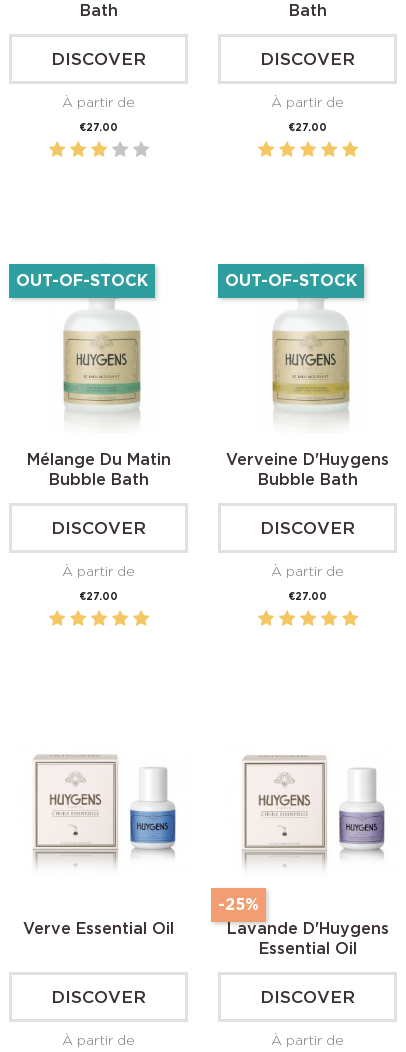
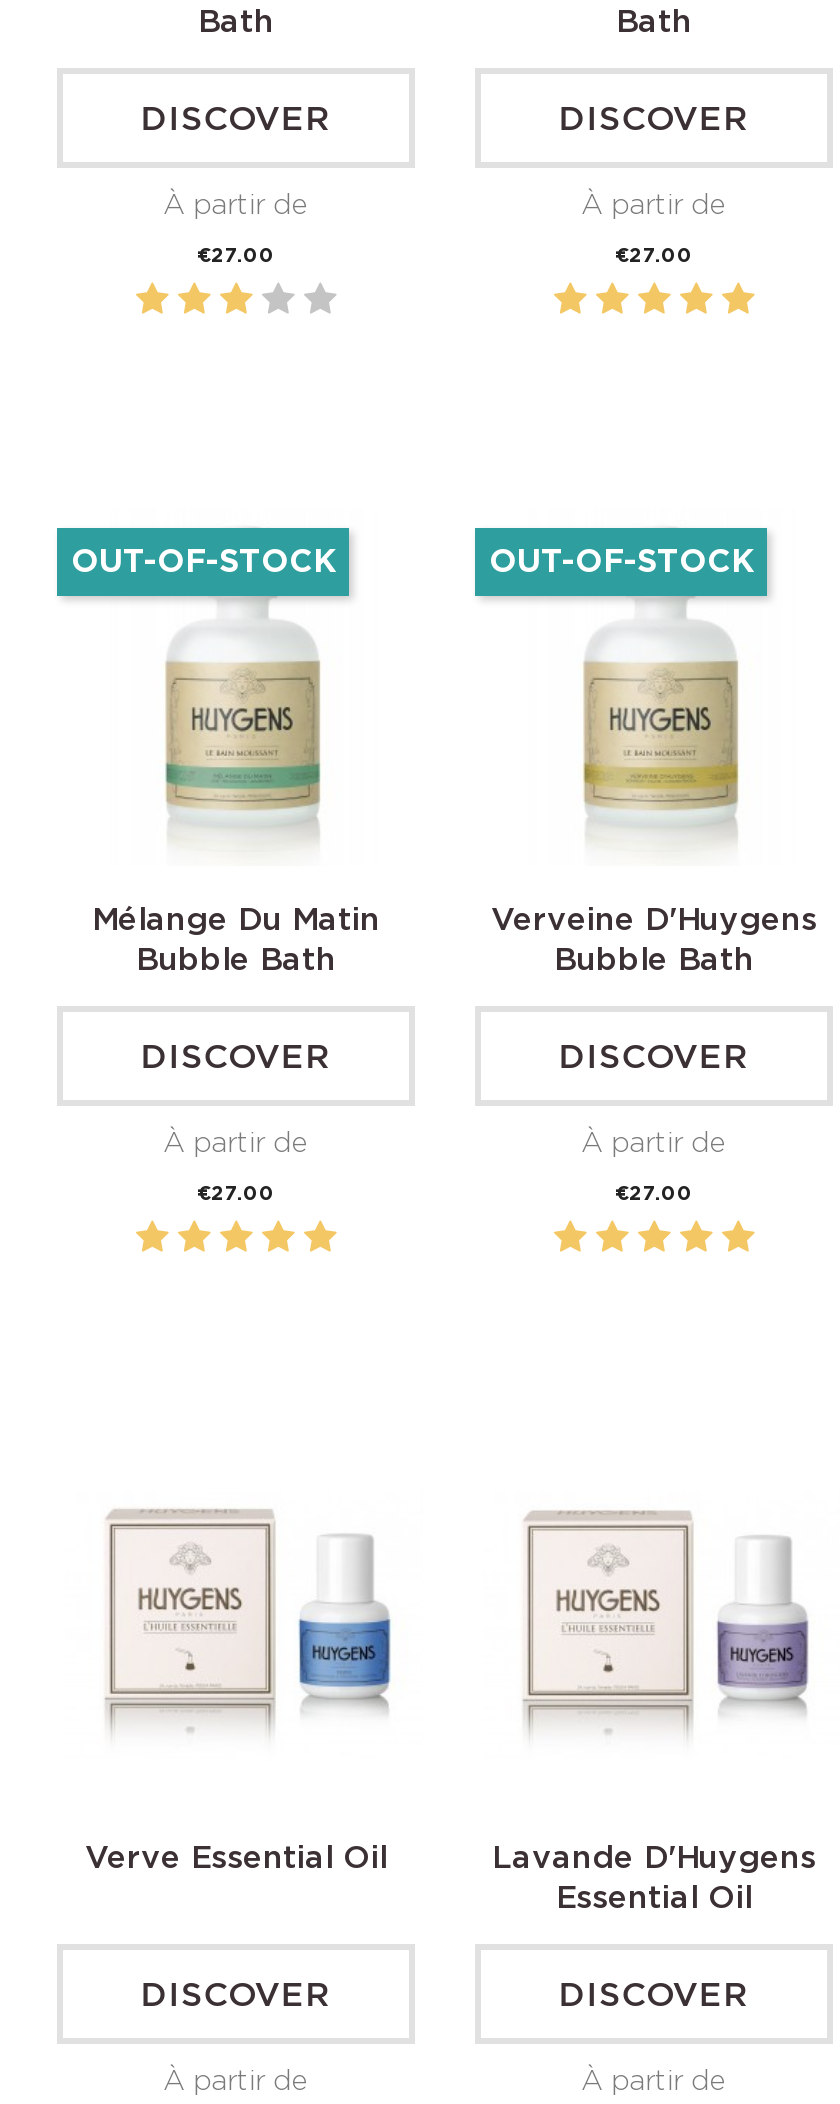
[218,897,259,913] -25% -> none

